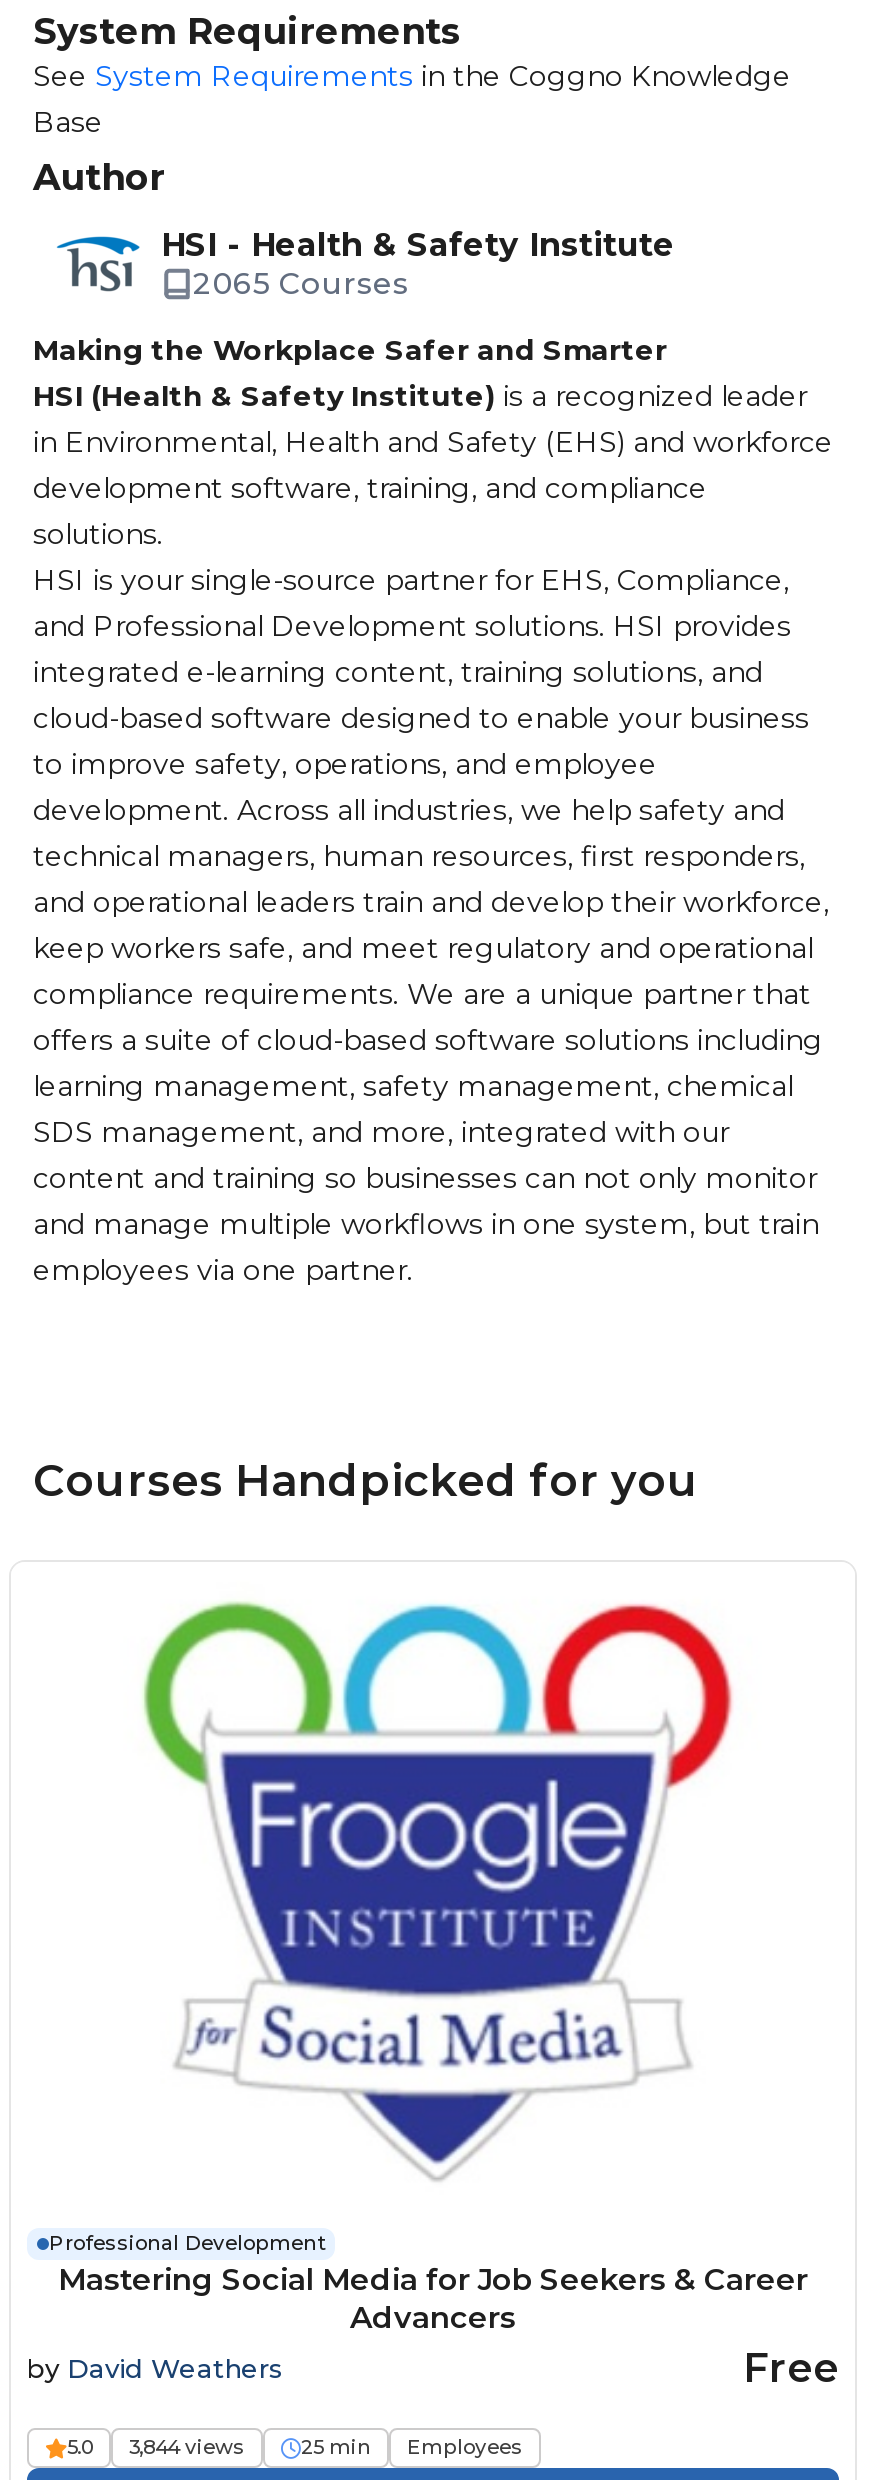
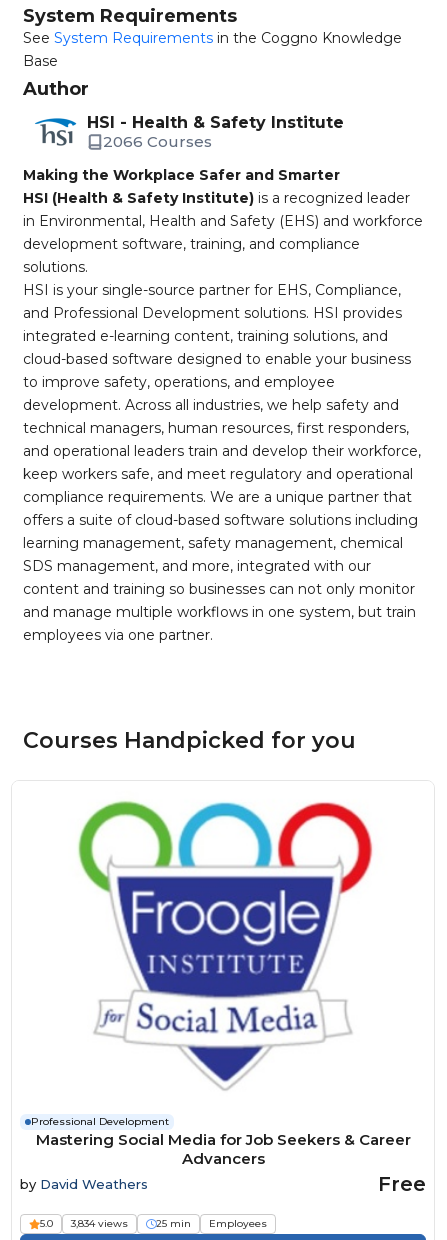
[193,264,409,302] 2065 Courses -> [103,132,212,151] 2066 Courses
[67,2433,245,2459] 5.0 3,844 views -> [40,1216,128,1229] 5.0 3,834 views

